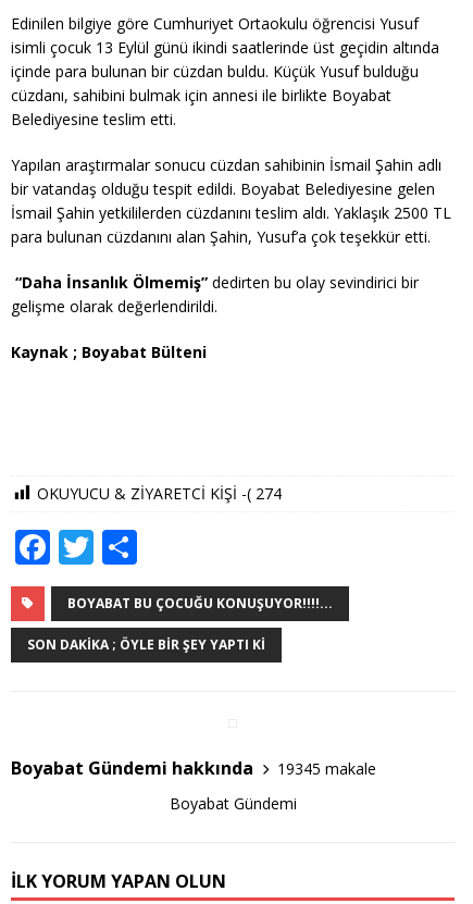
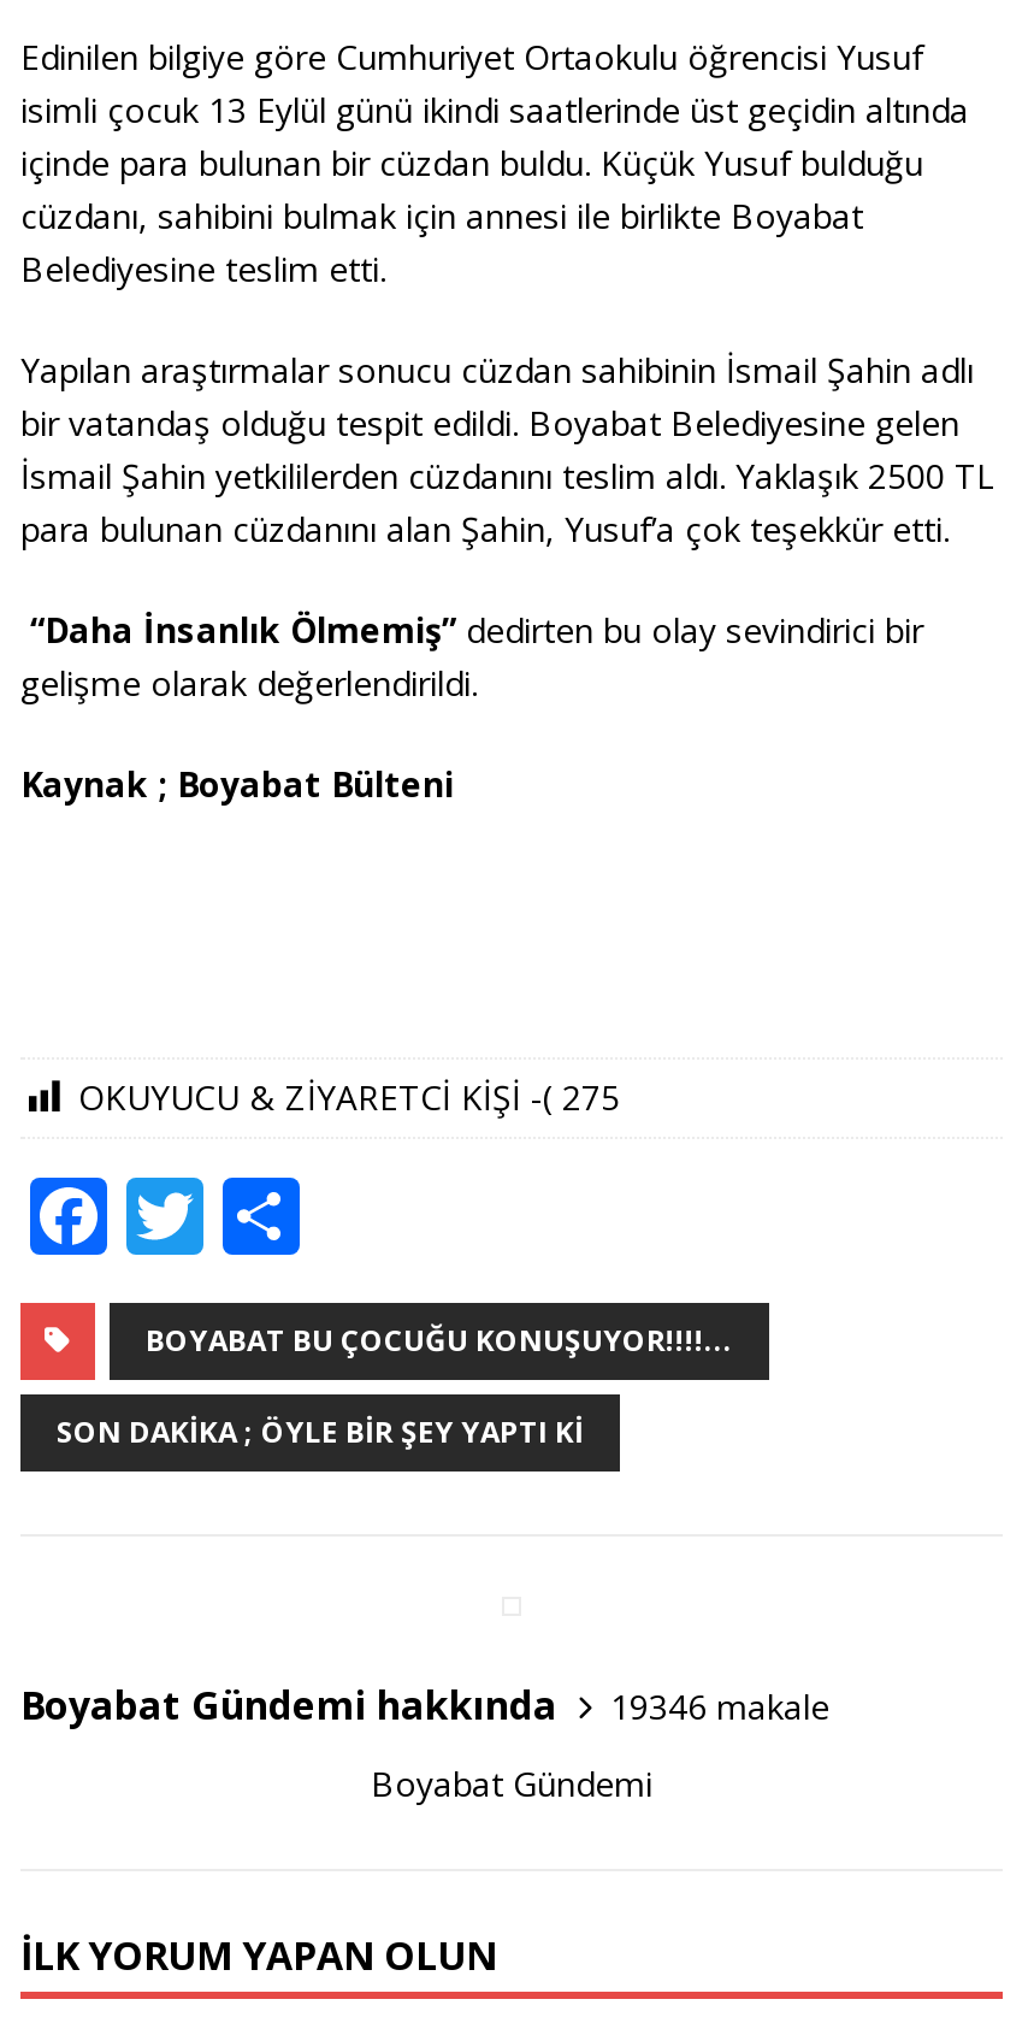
[37,483,282,503] OKUYUCU & ZİYARETCİ KİŞİ -( 274 -> [78,1074,620,1119] OKUYUCU & ZİYARETCİ KİŞİ -( 275
[277,758,376,778] 19345 makale -> [610,1682,829,1728] 19346 makale

